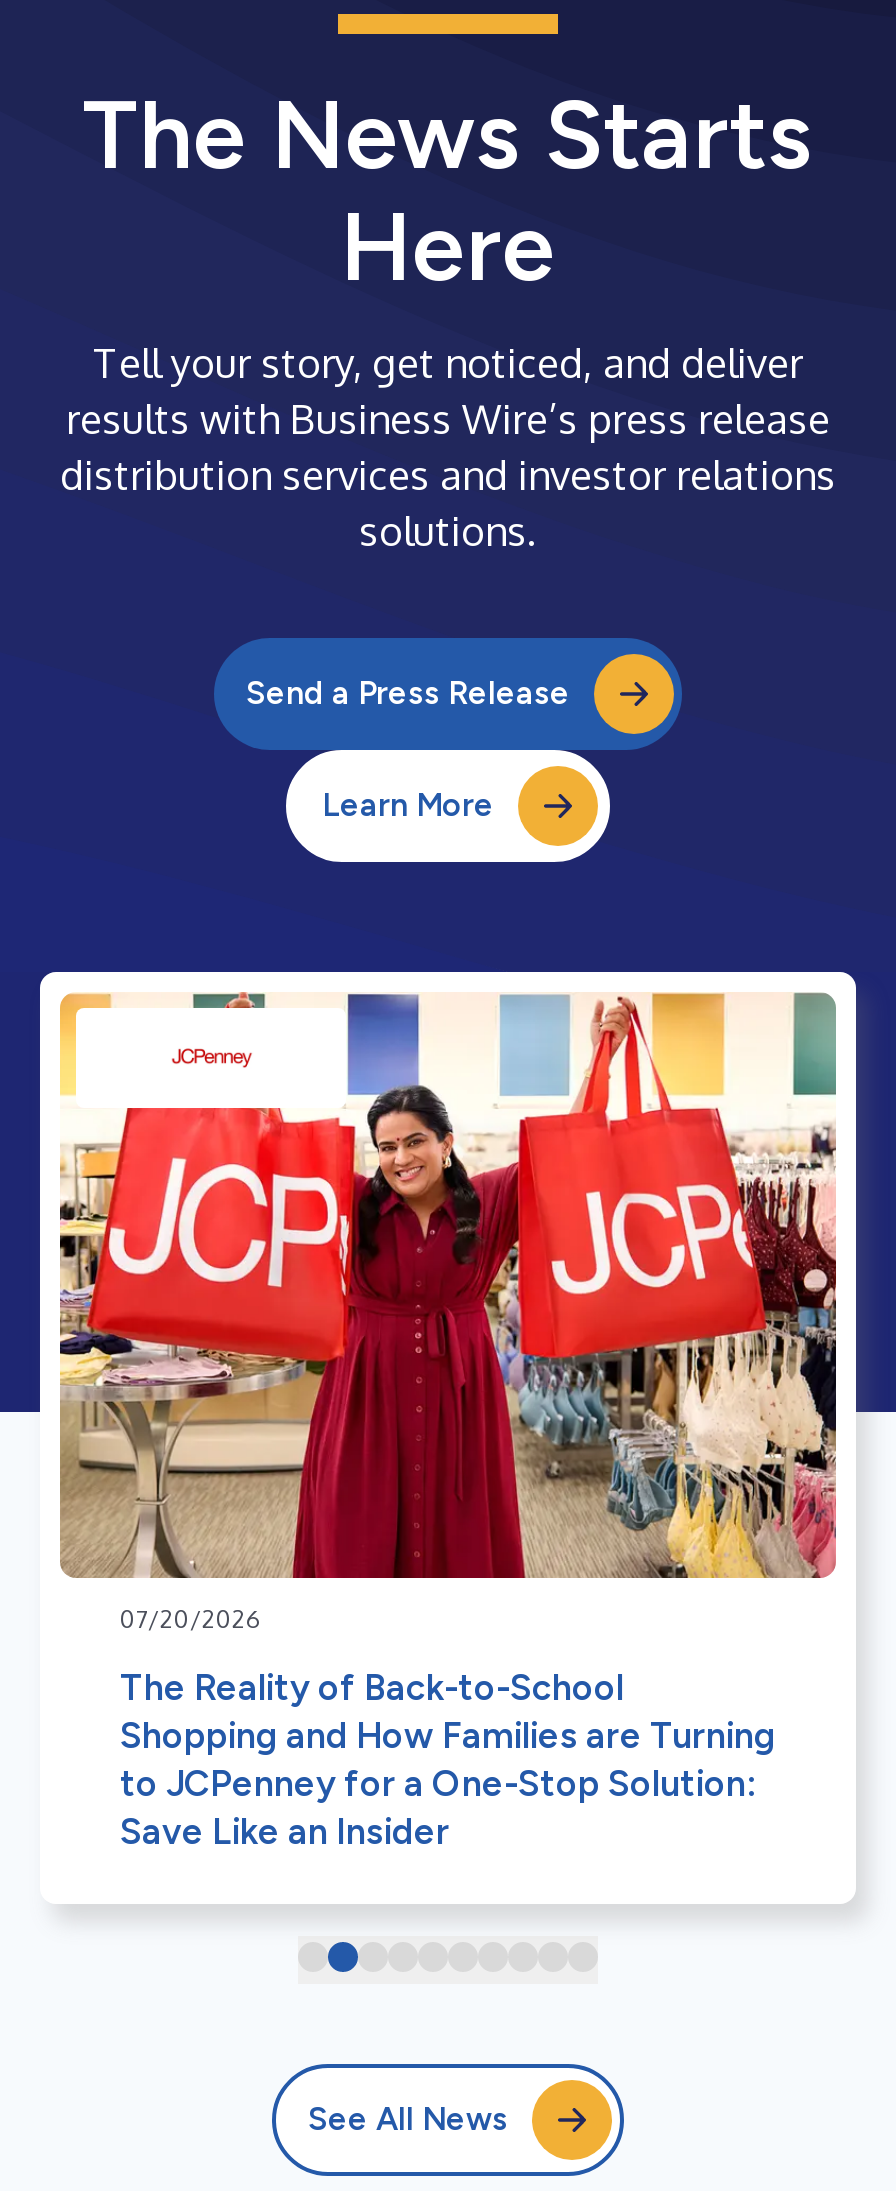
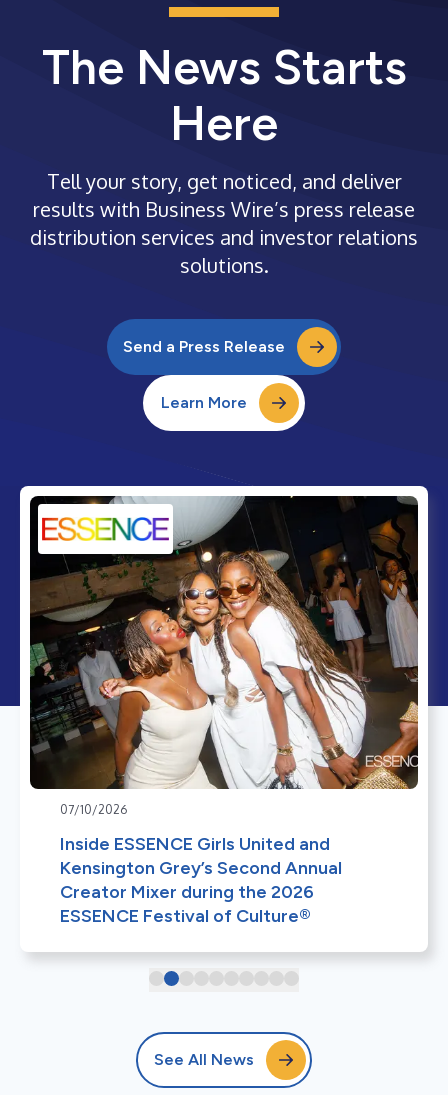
[58,992,838,1634] [image] | 07/20/2026 -> [29,495,419,817] [image] | 07/10/2026
[120,1666,776,1854] The Reality of Back-to-School | Shopping and How Families are Turning | to JCPenney for a One-Stop Solution: | Save Like an Insider -> [60,833,342,927] Inside ESSENCE Girls United and | Kensington Grey’s Second Annual | Creator Mixer during the 2026 | ESSENCE Festival of Culture®

